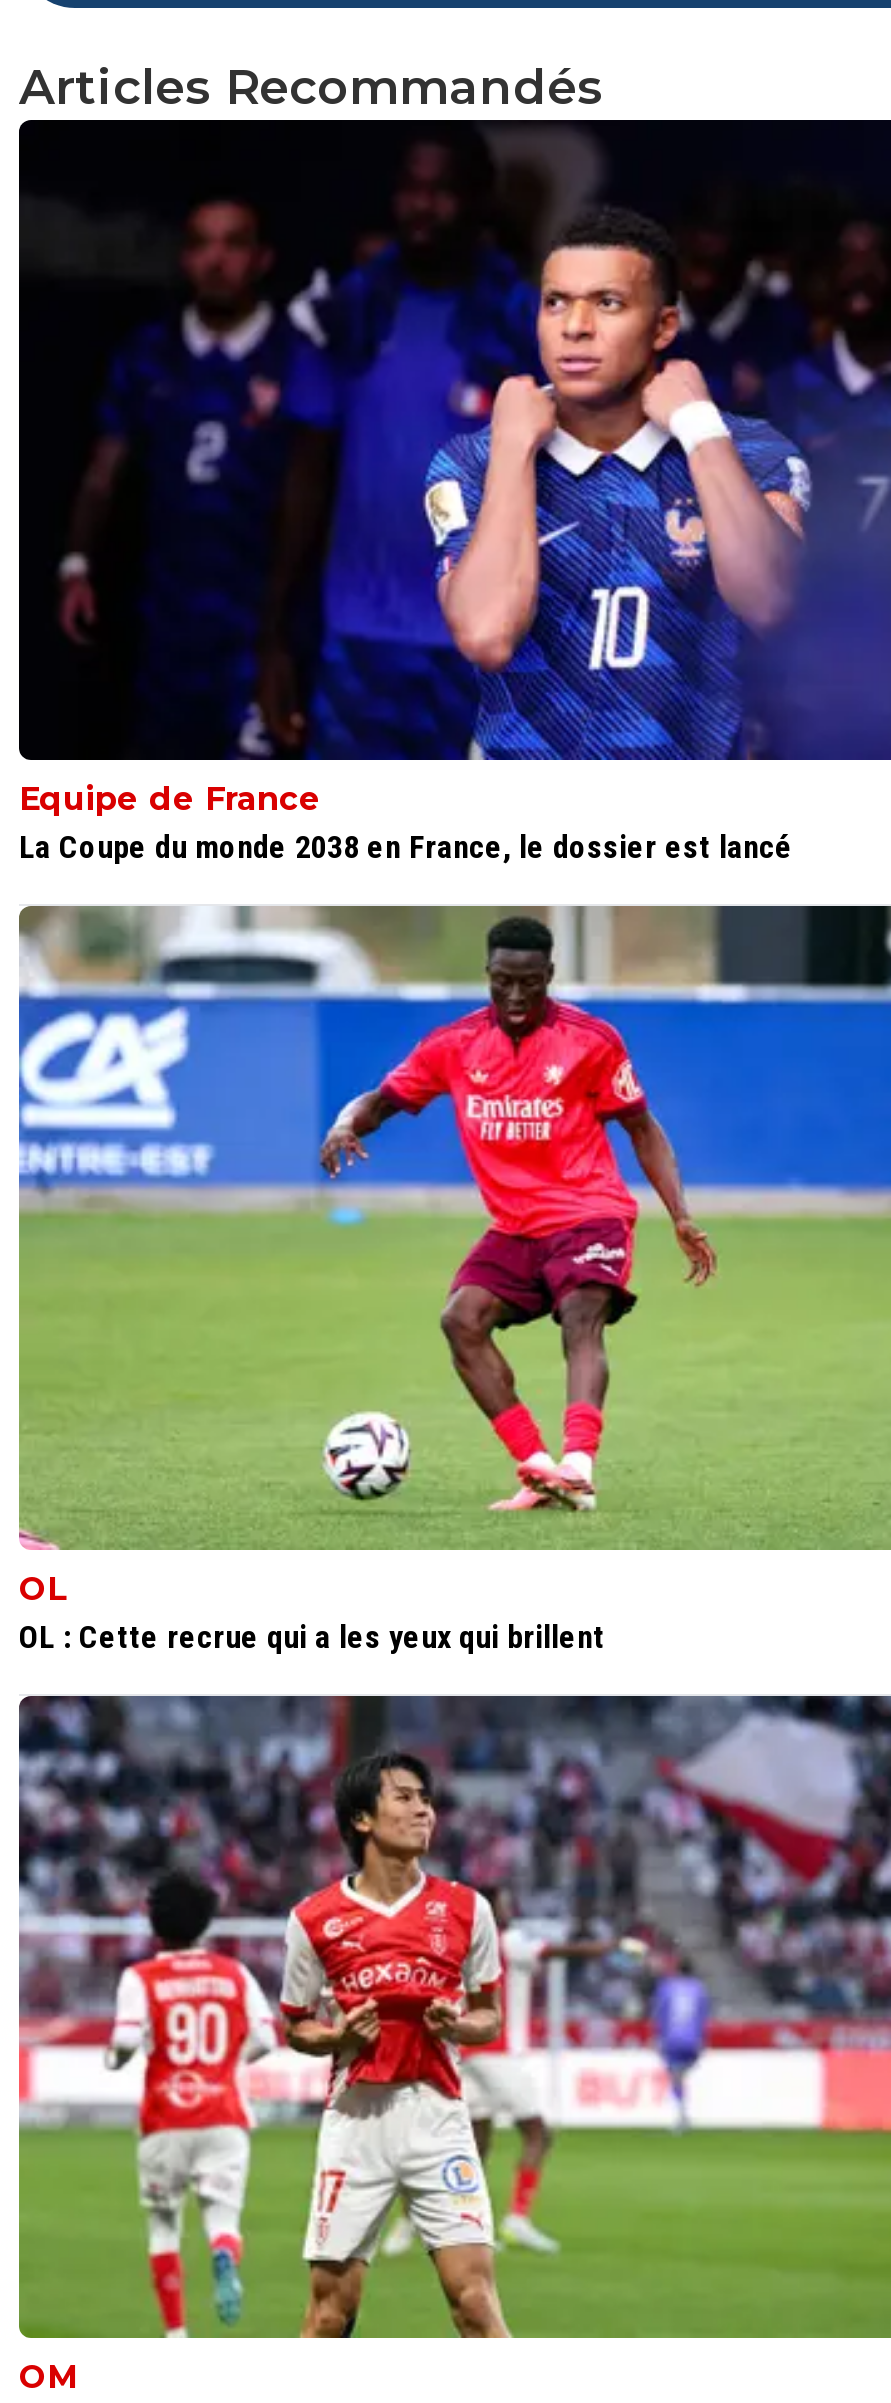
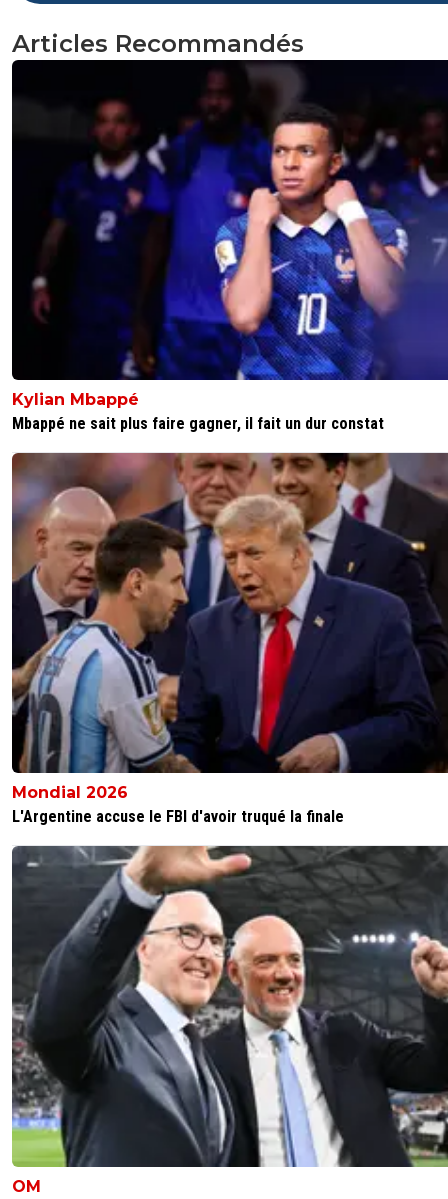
[19,781,793,867] Equipe de France | La Coupe du monde 2038 en France, le dossier est lancé -> [12,390,384,433] Kylian Mbappé | Mbappé ne sait plus faire gagner, il fait un dur constat
[17,906,885,1655] [image] | OL | OL : Cette recrue qui a les yeux qui brillent -> [11,452,445,826] [image] | Mondial 2026 | L'Argentine accuse le FBI d'avoir truqué la finale
[17,1694,885,2342] [image] -> [11,845,445,1168] [image]

